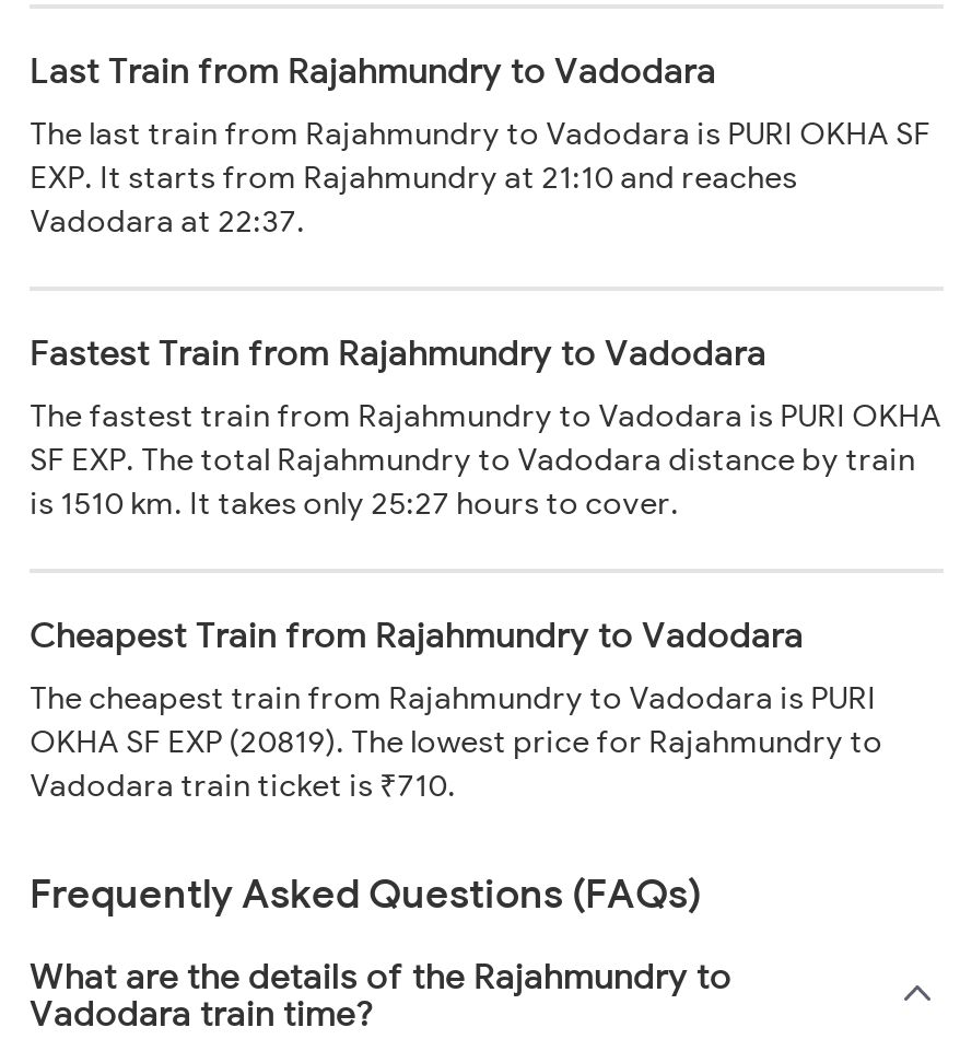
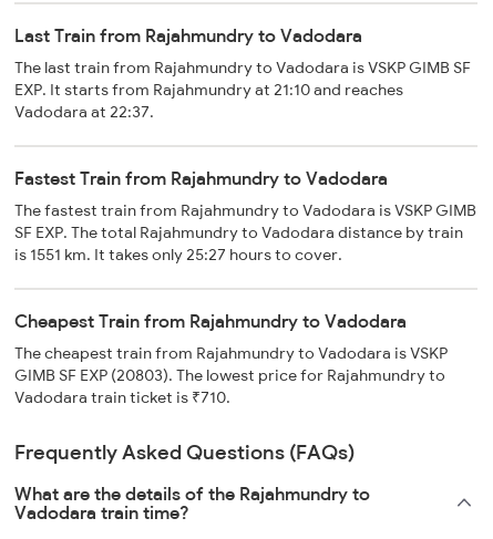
[30,114,930,153] The last train from Rajahmundry to Vadodara is PURI OKHA SF -> [14,58,471,78] The last train from Rajahmundry to Vadodara is VSKP GIMB SF
[30,396,941,435] The fastest train from Rajahmundry to Vadodara is PURI OKHA -> [14,200,476,220] The fastest train from Rajahmundry to Vadodara is VSKP GIMB
[30,484,679,523] is 1510 km. It takes only 25:27 hours to cover. -> [14,245,342,265] is 1551 km. It takes only 25:27 hours to cover.
[30,678,876,718] The cheapest train from Rajahmundry to Vadodara is PURI -> [14,343,448,363] The cheapest train from Rajahmundry to Vadodara is VSKP
[30,722,882,761] OKHA SF EXP (20819). The lowest price for Rajahmundry to -> [14,365,445,385] GIMB SF EXP (20803). The lowest price for Rajahmundry to

